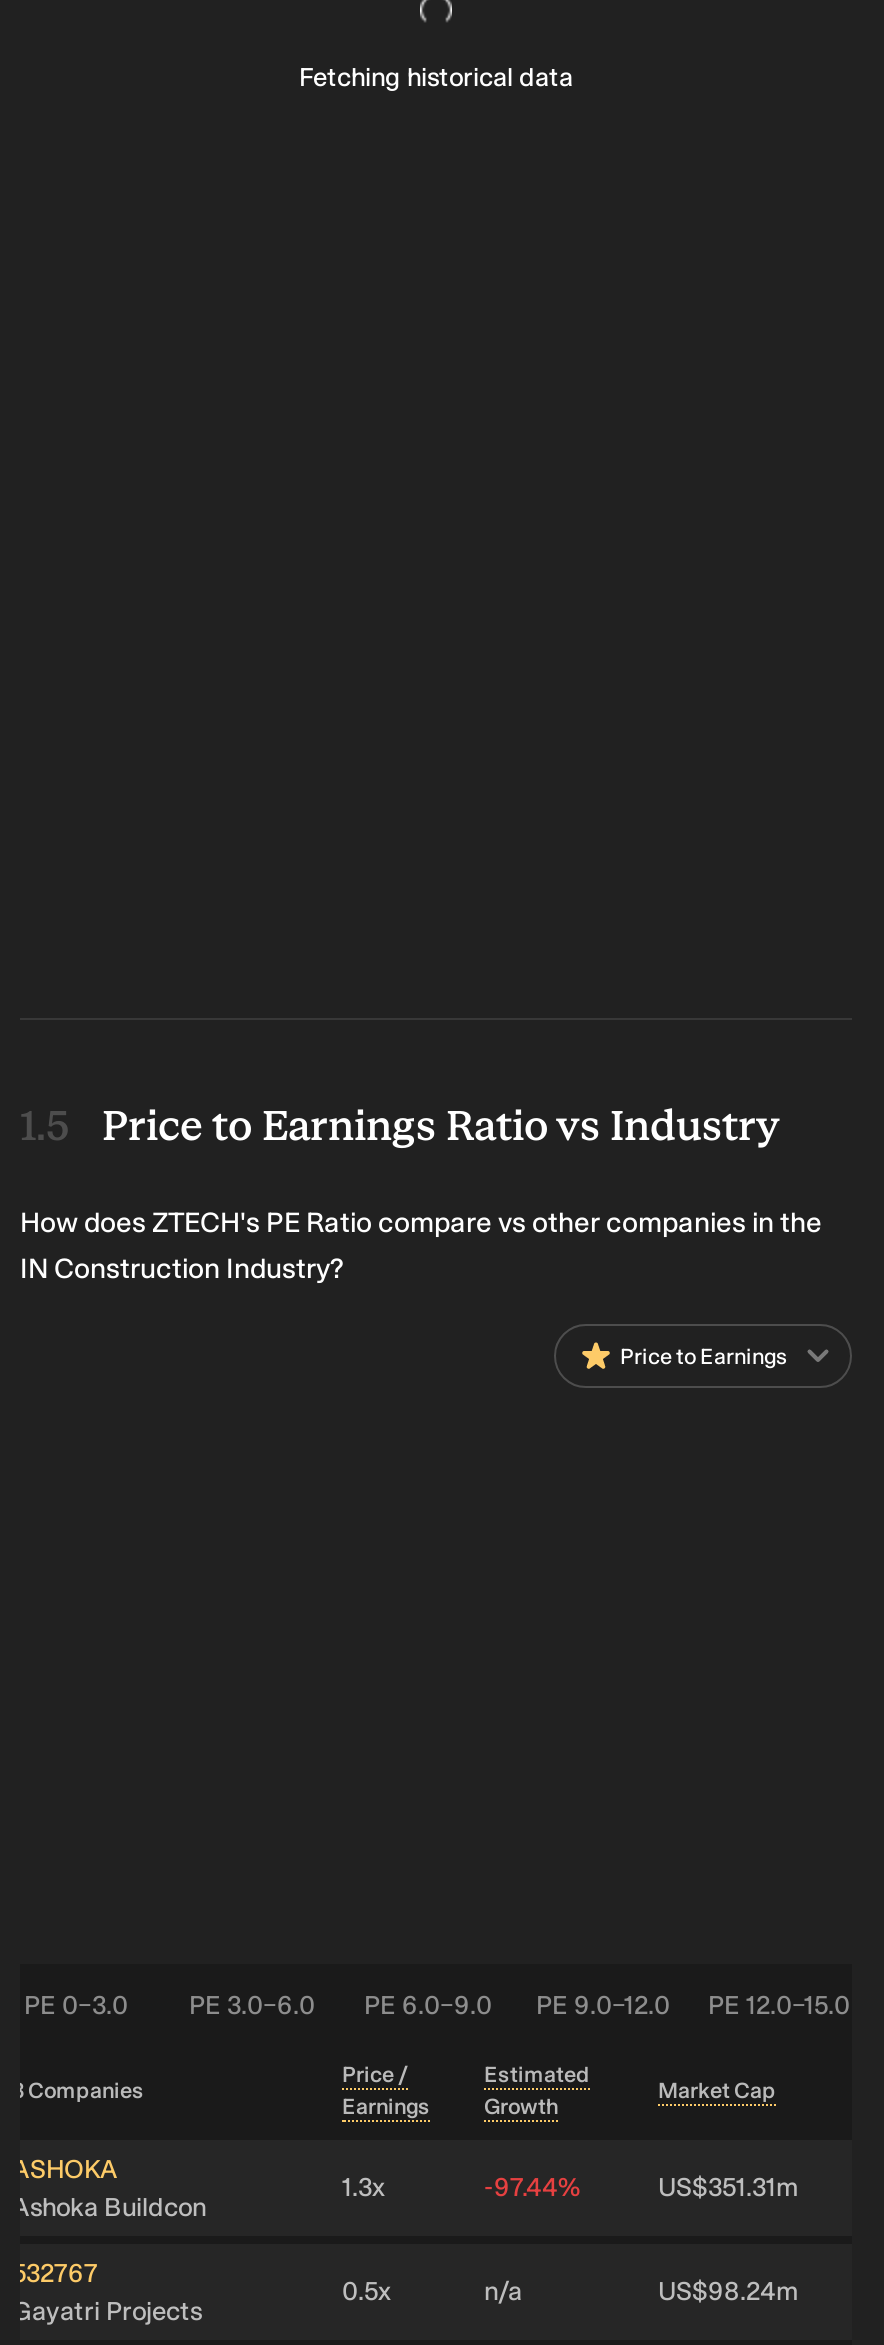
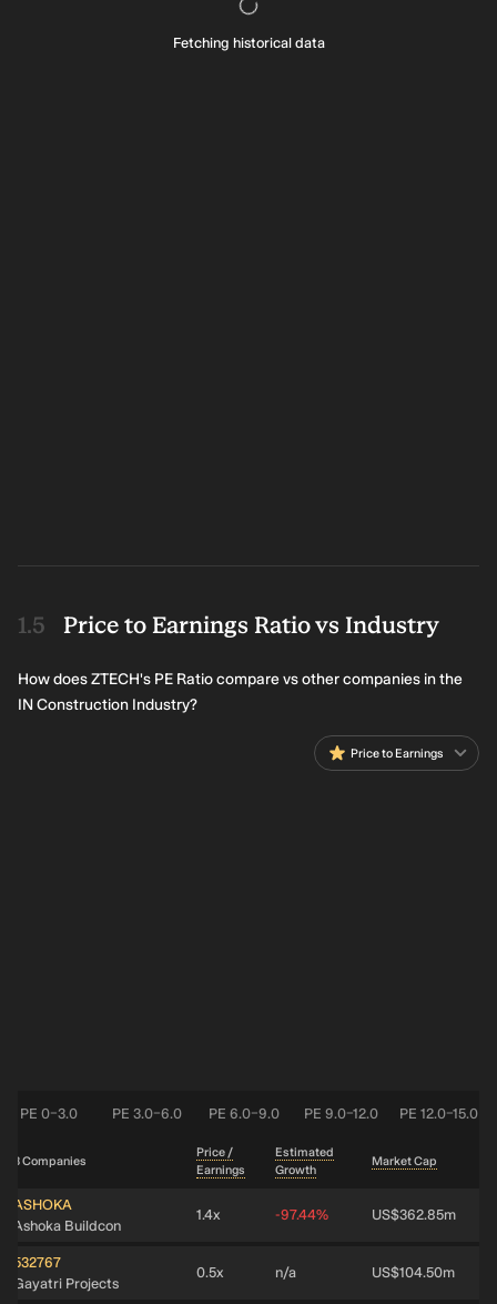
[342,2172,384,2202] 1.3x -> [196,1206,220,1223] 1.4x
[658,2172,798,2202] US$351.31m -> [372,1206,456,1223] US$362.85m
[658,2276,798,2306] US$98.24m -> [372,1264,455,1281] US$104.50m

